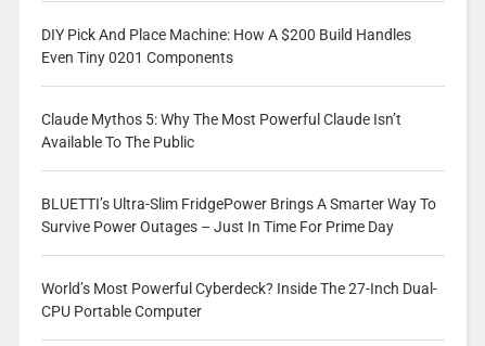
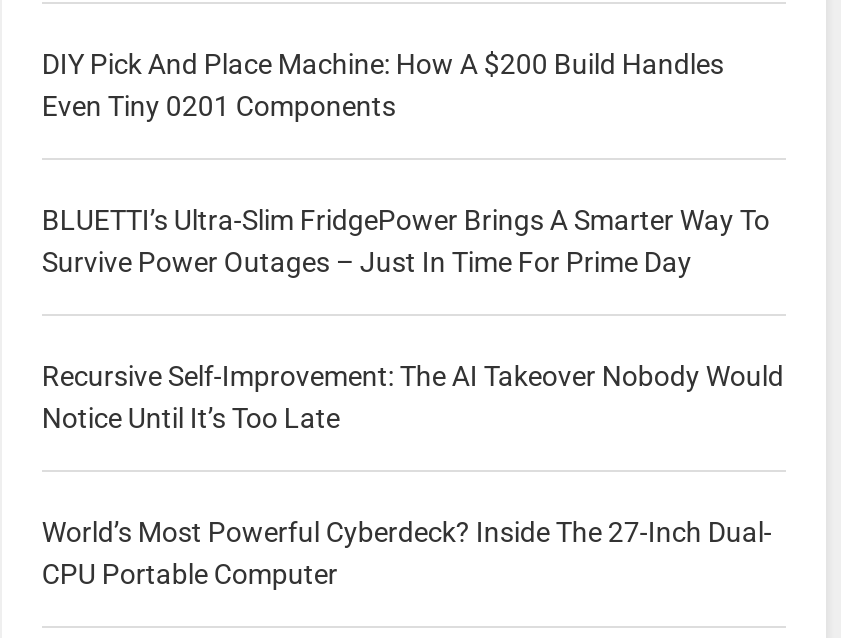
[41,111,401,151] Claude Mythos 5: Why The Most Powerful Claude Isn’t | Available To The Public -> none
moved [41,195,436,235] -> [42,204,770,278]: BLUETTI’s Ultra-Slim FridgePower Brings A Smarter Way To | Survive Power Outages – Just In Time For Prime Day
none -> [42,360,784,434] Recursive Self-Improvement: The AI Takeover Nobody Would | Notice Until It’s Too Late

